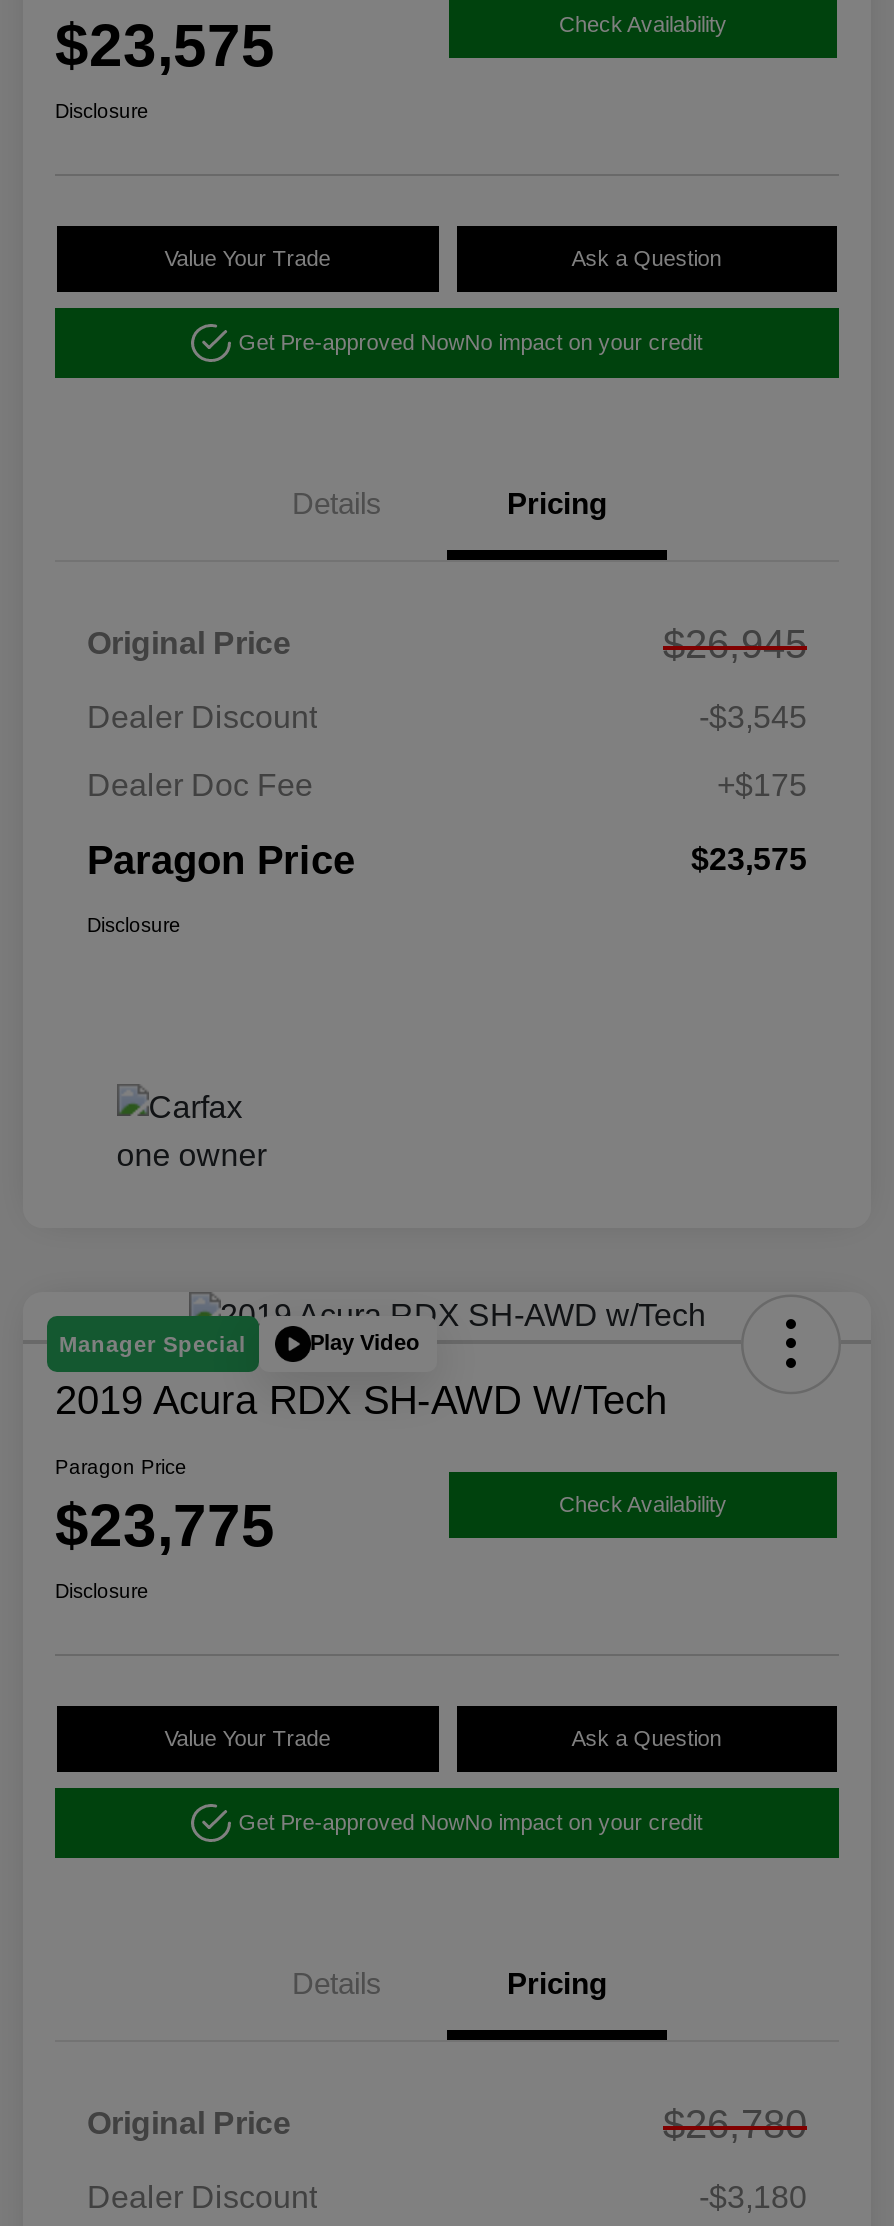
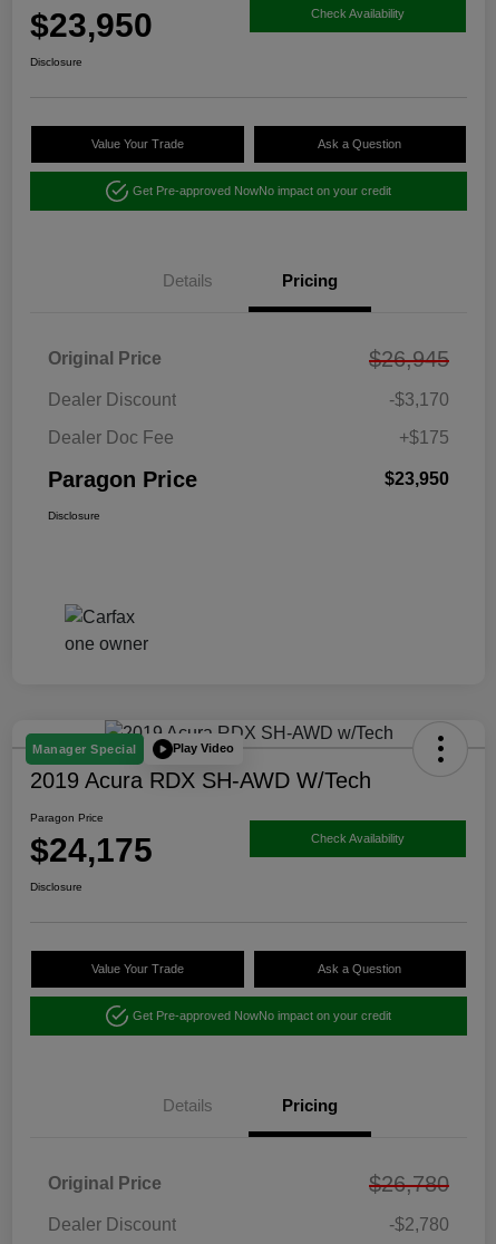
[55,12,275,78] $23,575 -> [30,6,153,43] $23,950
[699,700,807,734] -$3,545 -> [389,390,449,409] -$3,170
[691,842,807,876] $23,575 -> [385,469,449,488] $23,950
[55,1492,275,1558] $23,775 -> [30,831,153,868] $24,175
[699,2180,807,2214] -$3,180 -> [389,1215,449,1234] -$2,780

